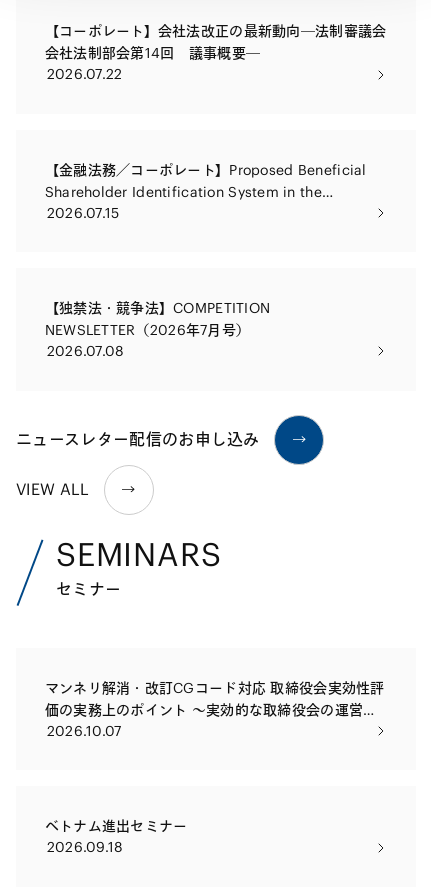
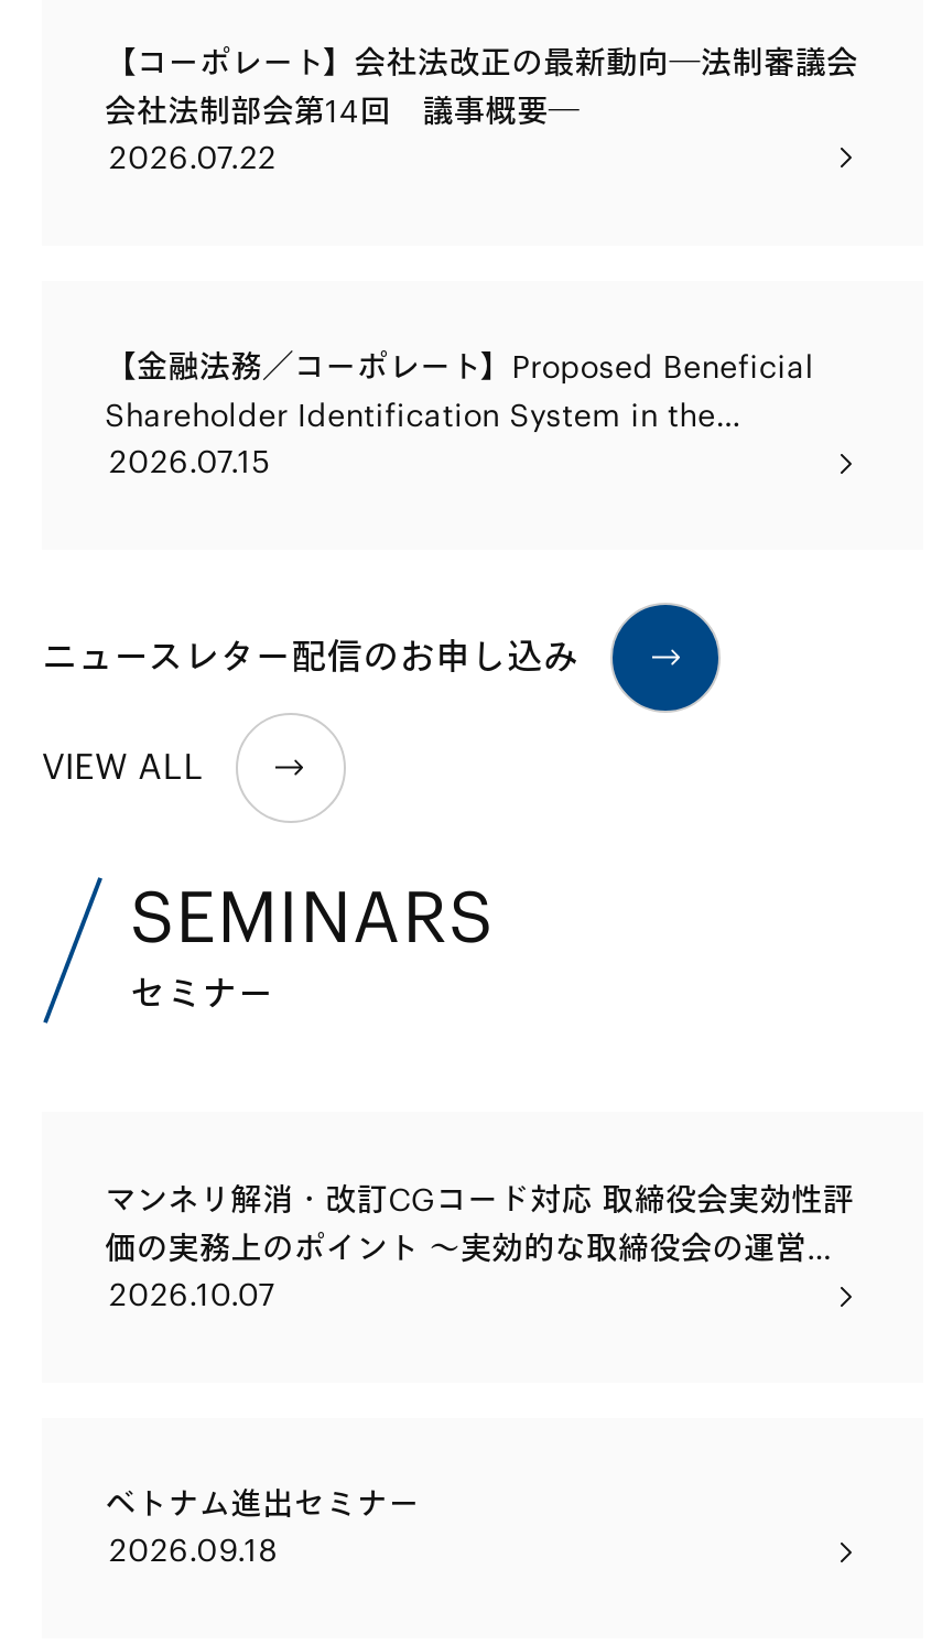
[45,299,270,360] 【独禁法・競争法】COMPETITION | NEWSLETTER（2026年7月号） | 2026.07.08 -> none

